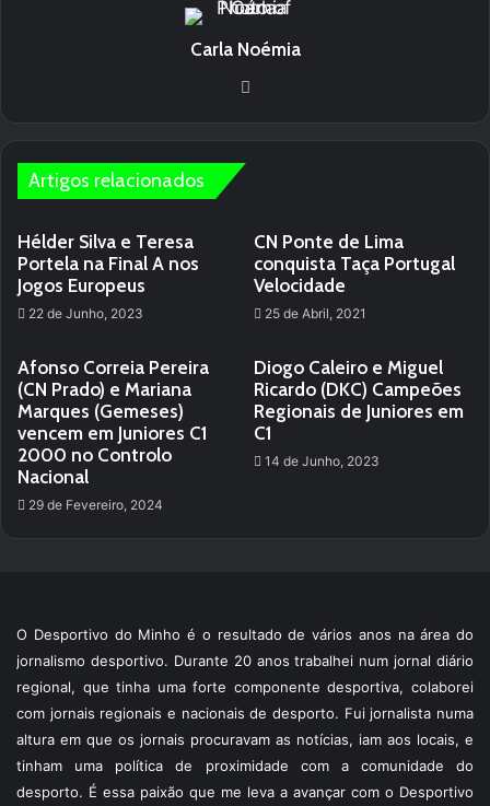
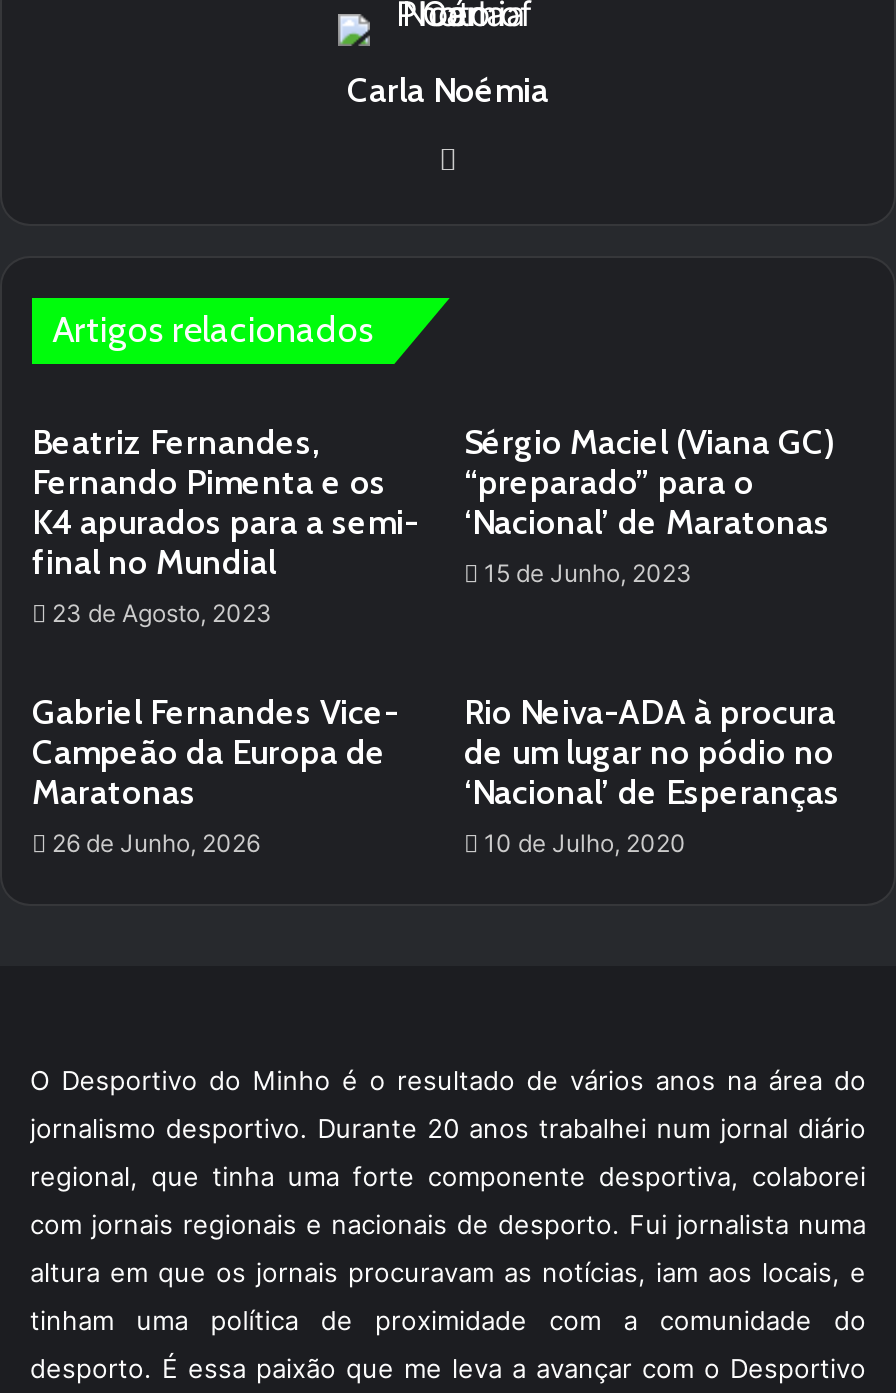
[17,231,199,322] Hélder Silva e Teresa | Portela na Final A nos | Jogos Europeus | 22 de Junho, 2023 -> [32,422,418,628] Beatriz Fernandes, | Fernando Pimenta e os | K4 apurados para a semi- | final no Mundial | 23 de Agosto, 2023
[254,231,455,322] CN Ponte de Lima | conquista Taça Portugal | Velocidade | 25 de Abril, 2021 -> [464,422,834,588] Sérgio Maciel (Viana GC) | “preparado” para o | ‘Nacional’ de Maratonas | 15 de Junho, 2023
[17,357,209,513] Afonso Correia Pereira | (CN Prado) e Mariana | Marques (Gemeses) | vencem em Juniores C1 | 2000 no Controlo | Nacional | 29 de Fevereiro, 2024 -> [32,692,398,858] Gabriel Fernandes Vice- | Campeão da Europa de | Maratonas | 26 de Junho, 2026
[254,357,464,469] Diogo Caleiro e Miguel | Ricardo (DKC) Campeões | Regionais de Juniores em | C1 | 14 de Junho, 2023 -> [464,692,840,858] Rio Neiva-ADA à procura | de um lugar no pódio no | ‘Nacional’ de Esperanças | 10 de Julho, 2020

